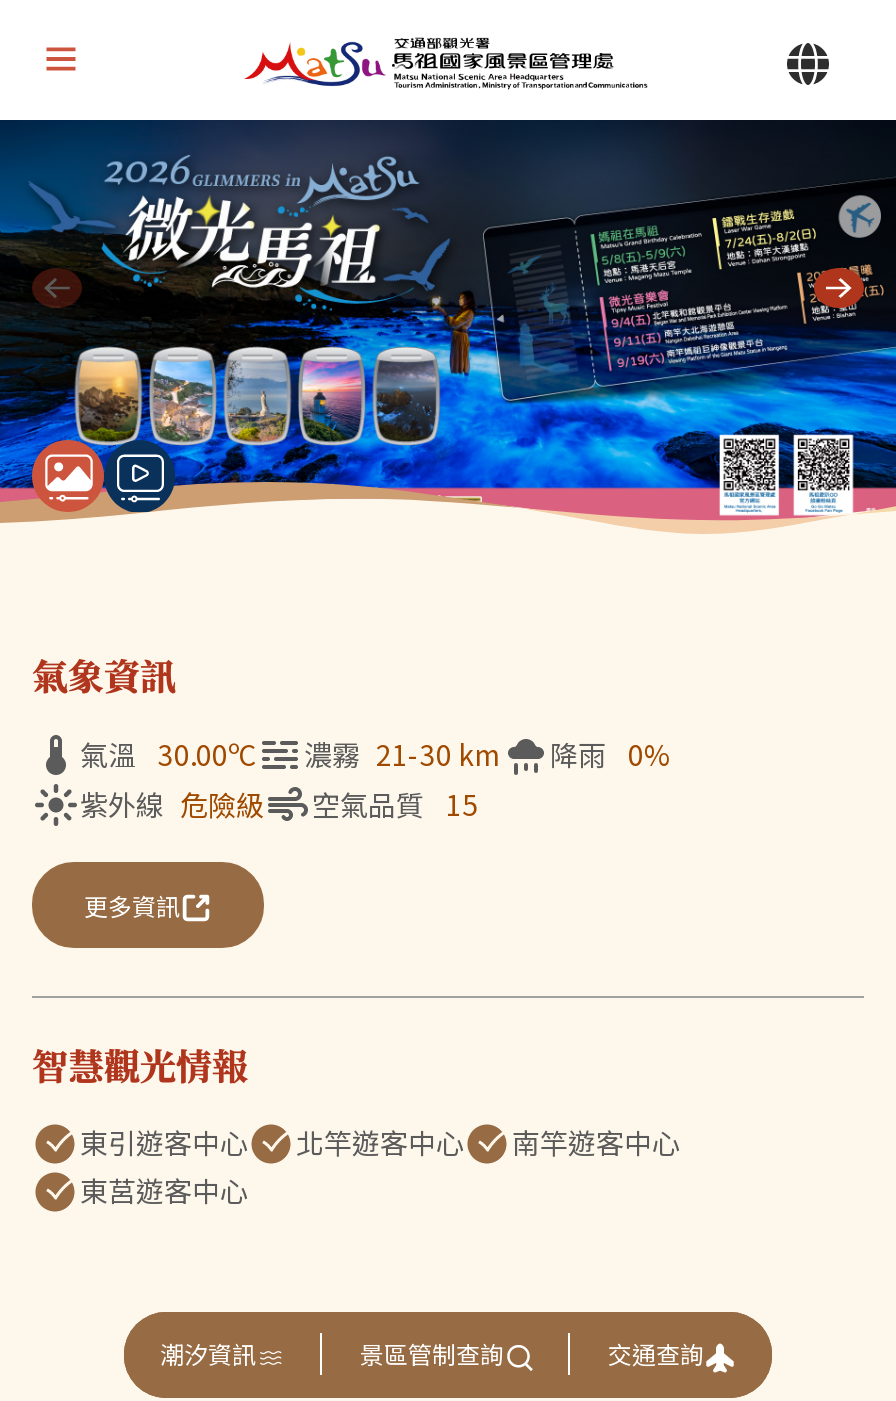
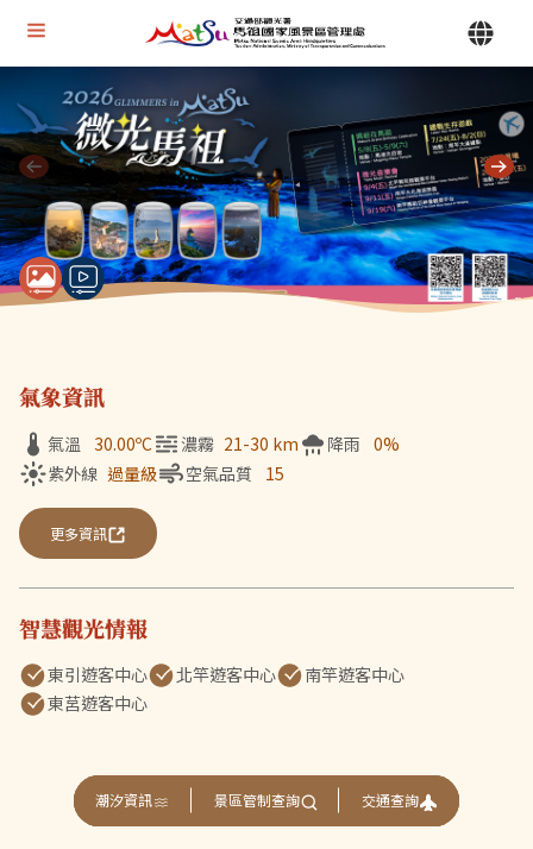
[80,784,264,824] 紫外線 危險級 -> [48,462,157,485] 紫外線 過量級

